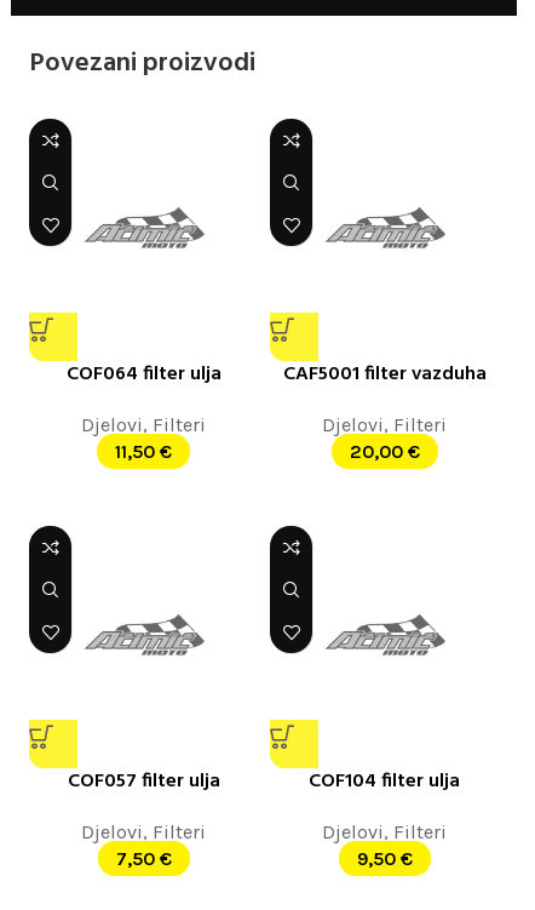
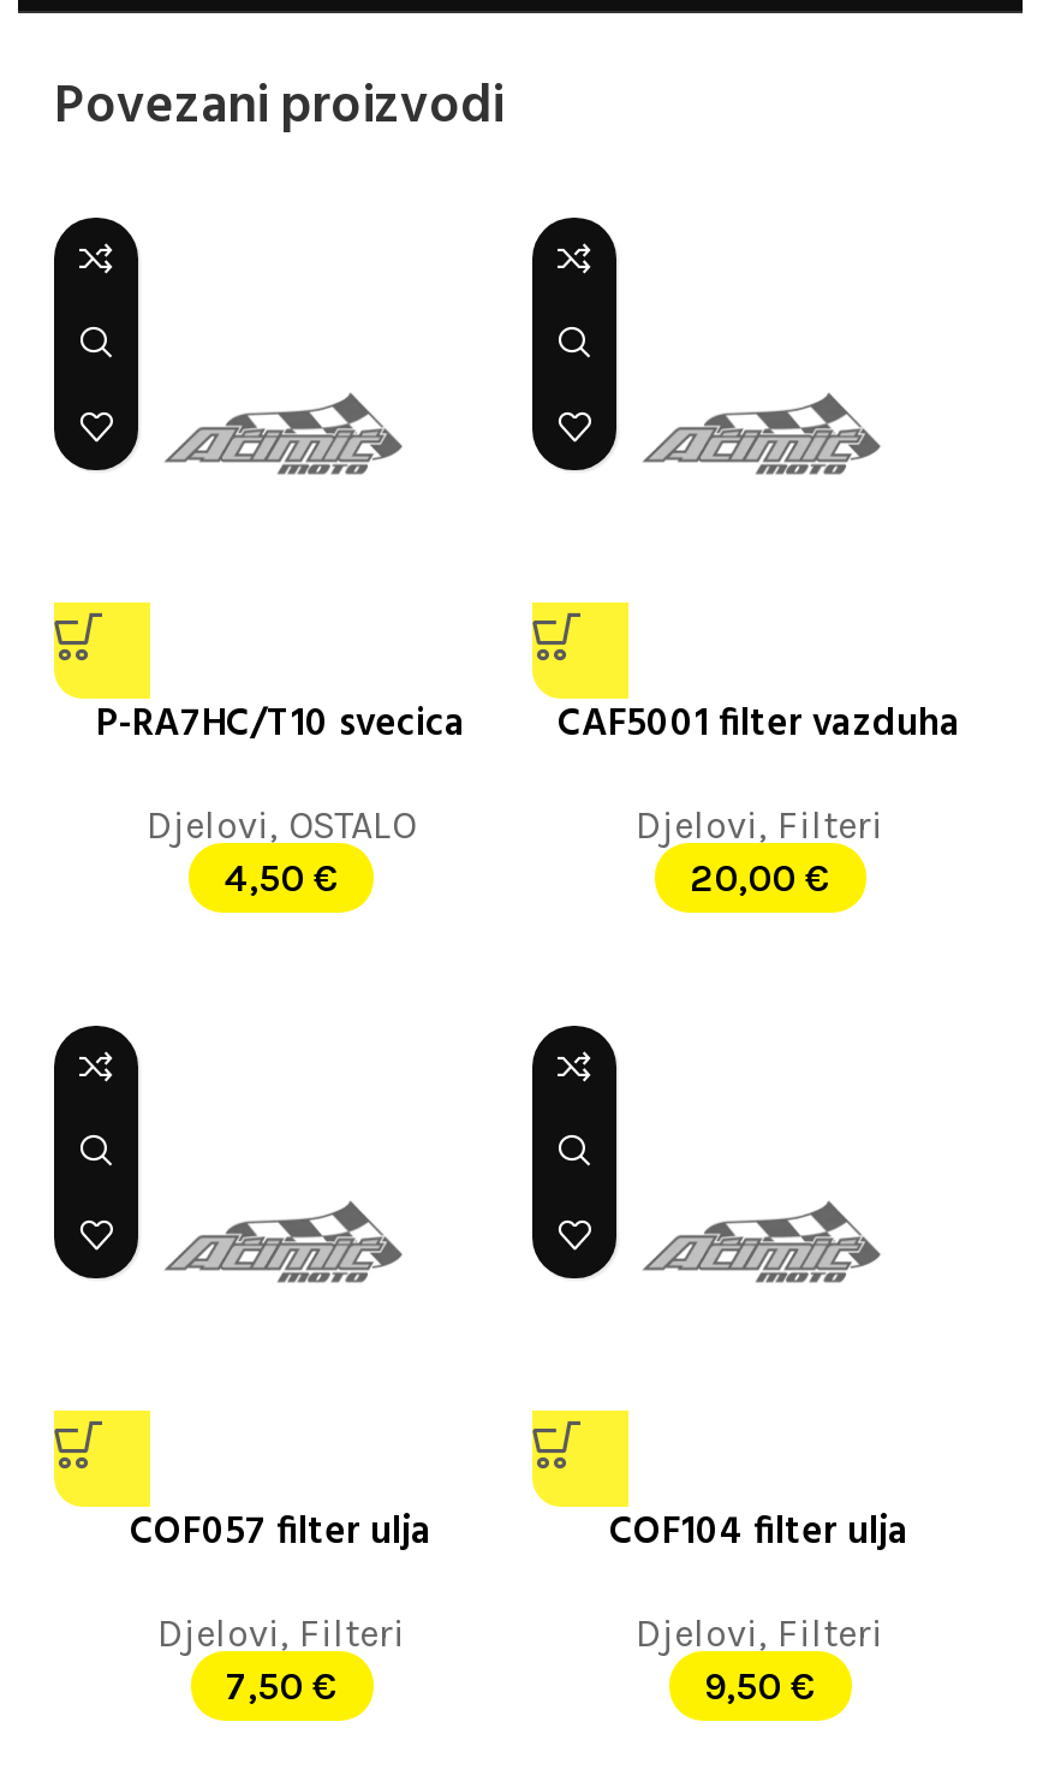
[66,359,221,390] COF064 filter ulja -> [96,693,466,755] P-RA7HC/T10 svecica
[81,413,206,463] Djelovi, Filteri | 11,50 € -> [147,801,416,900] Djelovi, OSTALO | 4,50 €

